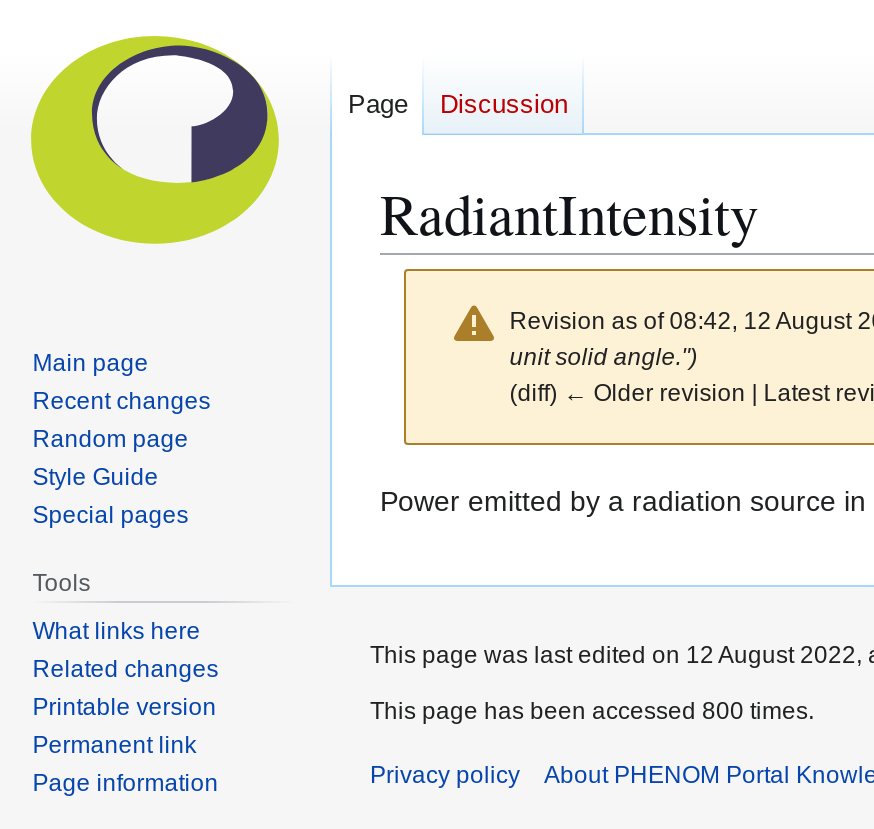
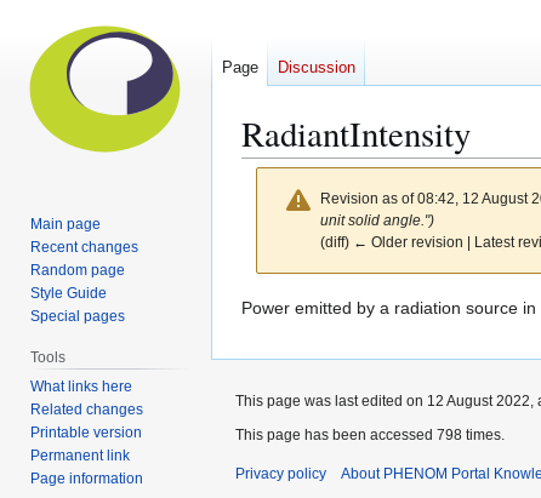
[370,696,814,724] This page has been accessed 800 times. -> [235,426,505,443] This page has been accessed 798 times.

